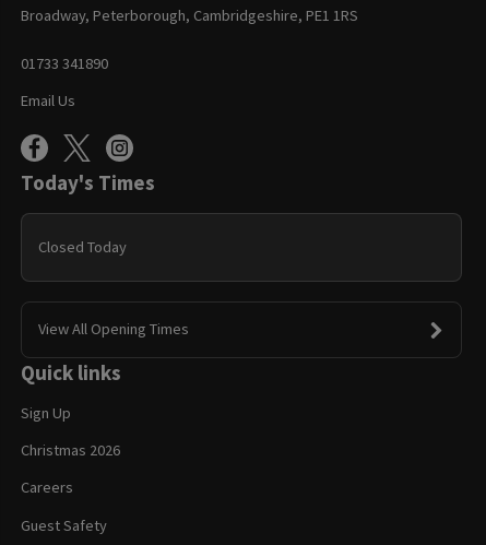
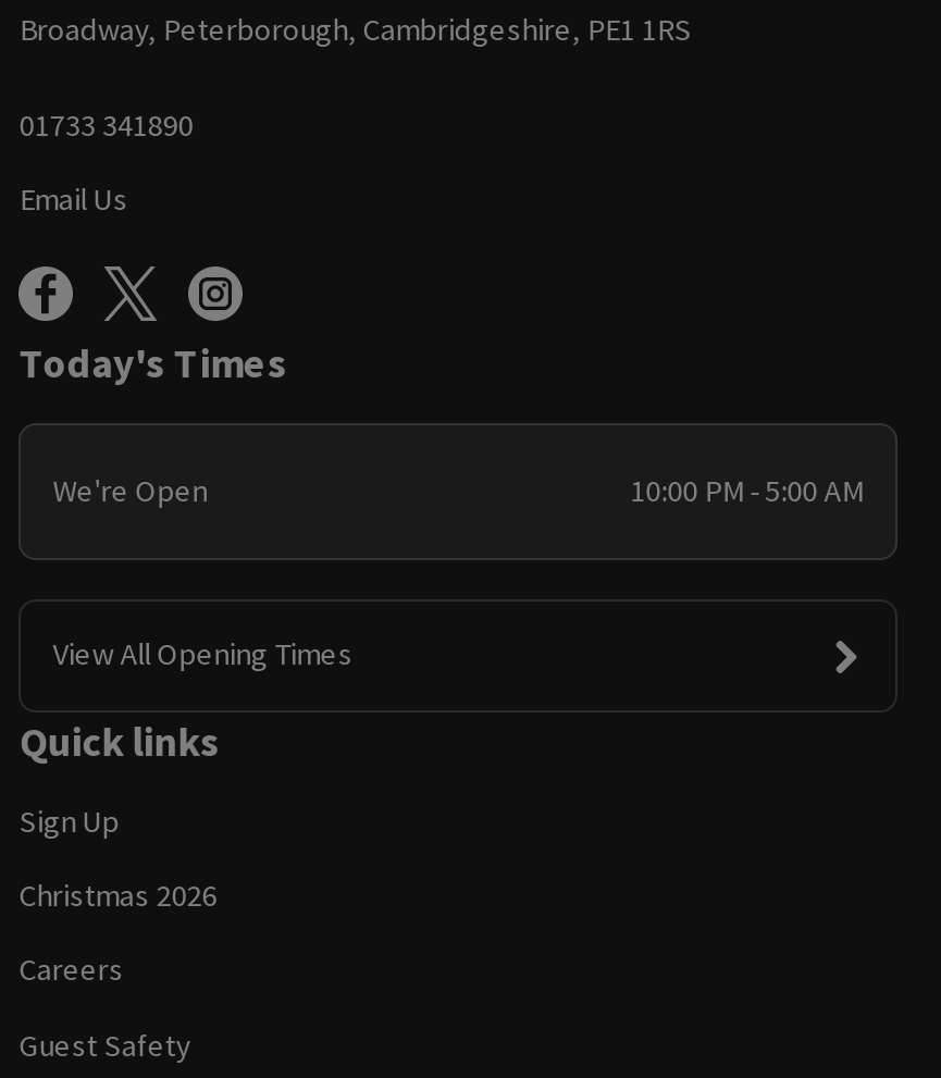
[38,237,126,257] Closed Today -> [53,471,863,510] We're Open | 10:00 PM - 5:00 AM

